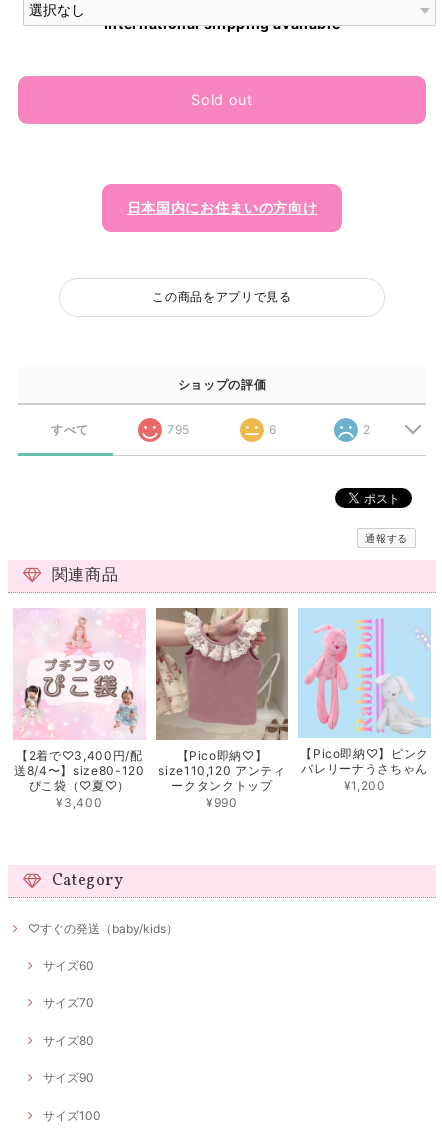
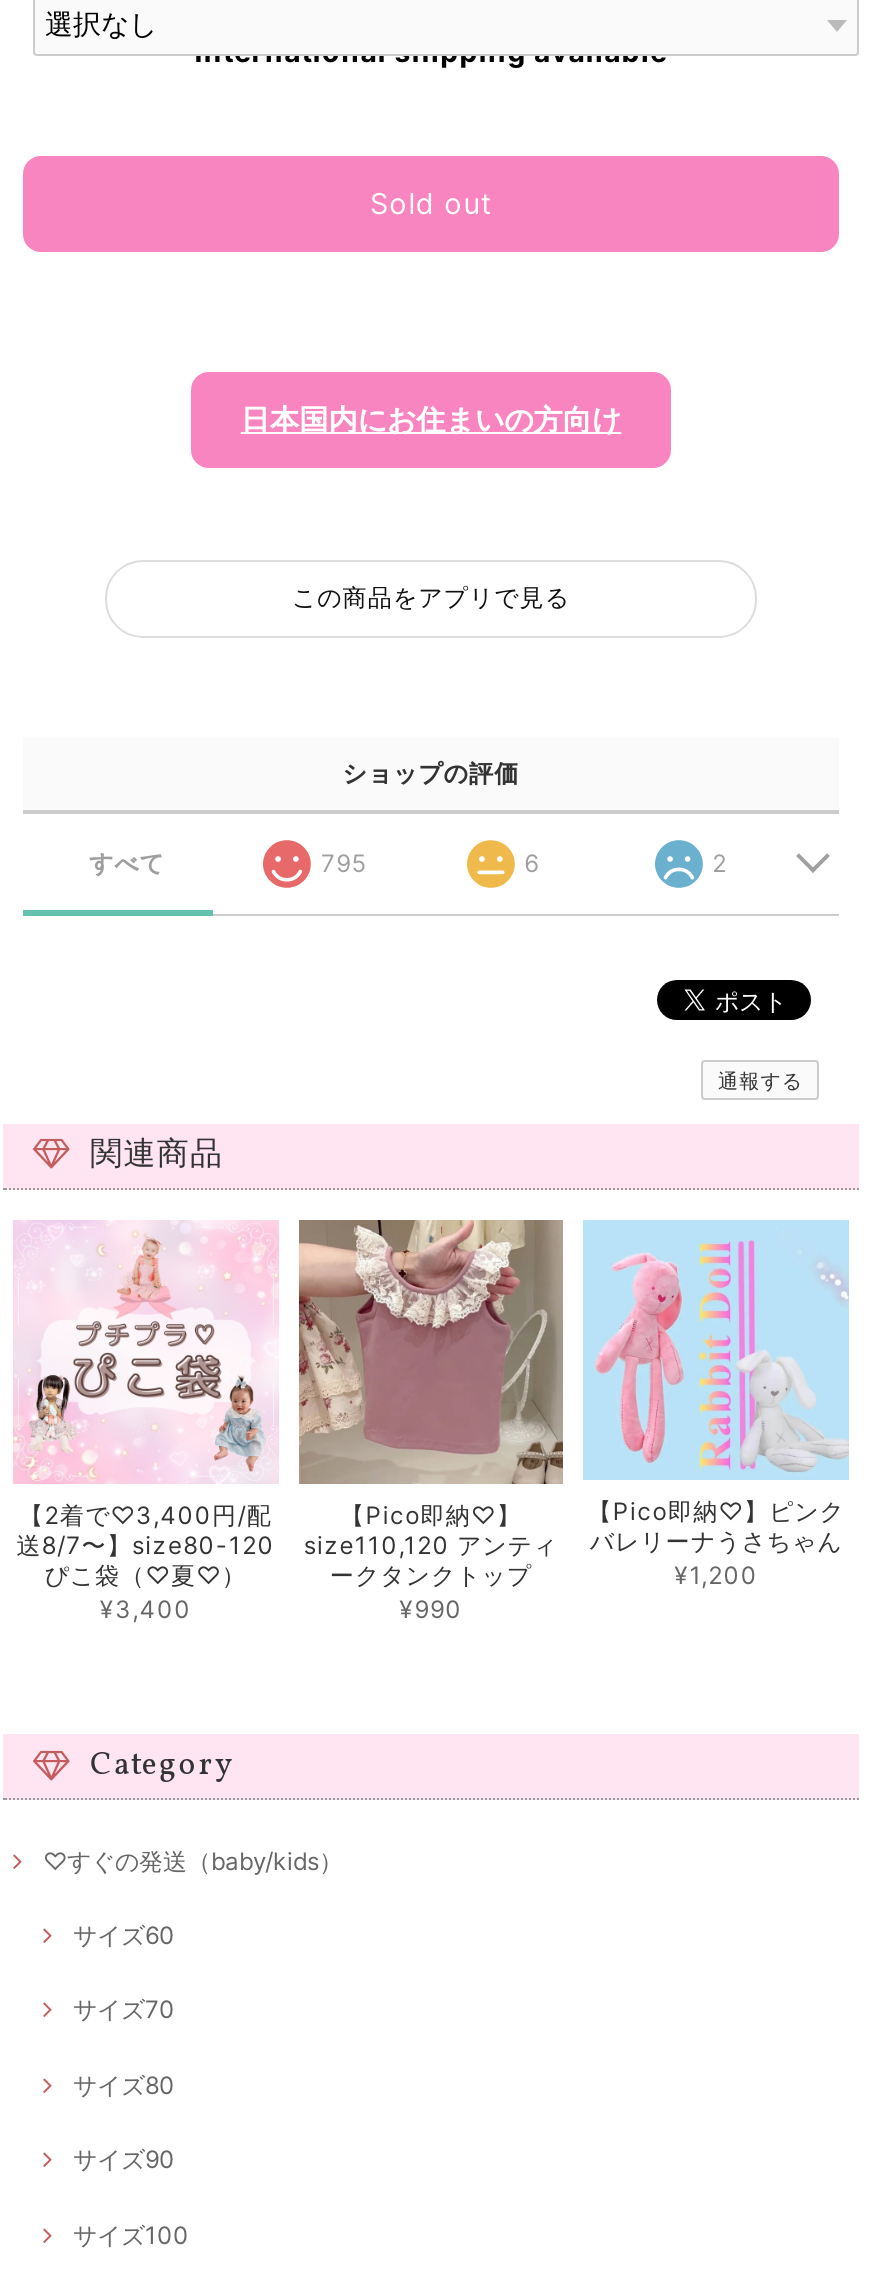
[14,761,428,778] 送8/4〜】size80-120 size110,120 アンティ バレリーナうさちゃん -> [16,1526,843,1560] 送8/7〜】size80-120 size110,120 アンティ バレリーナうさちゃん

